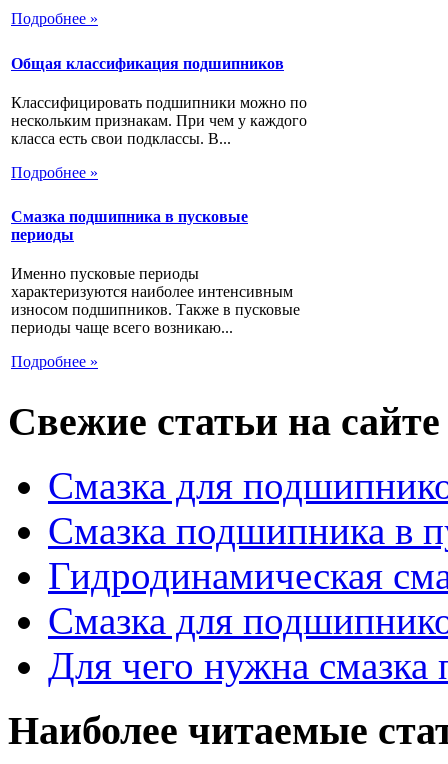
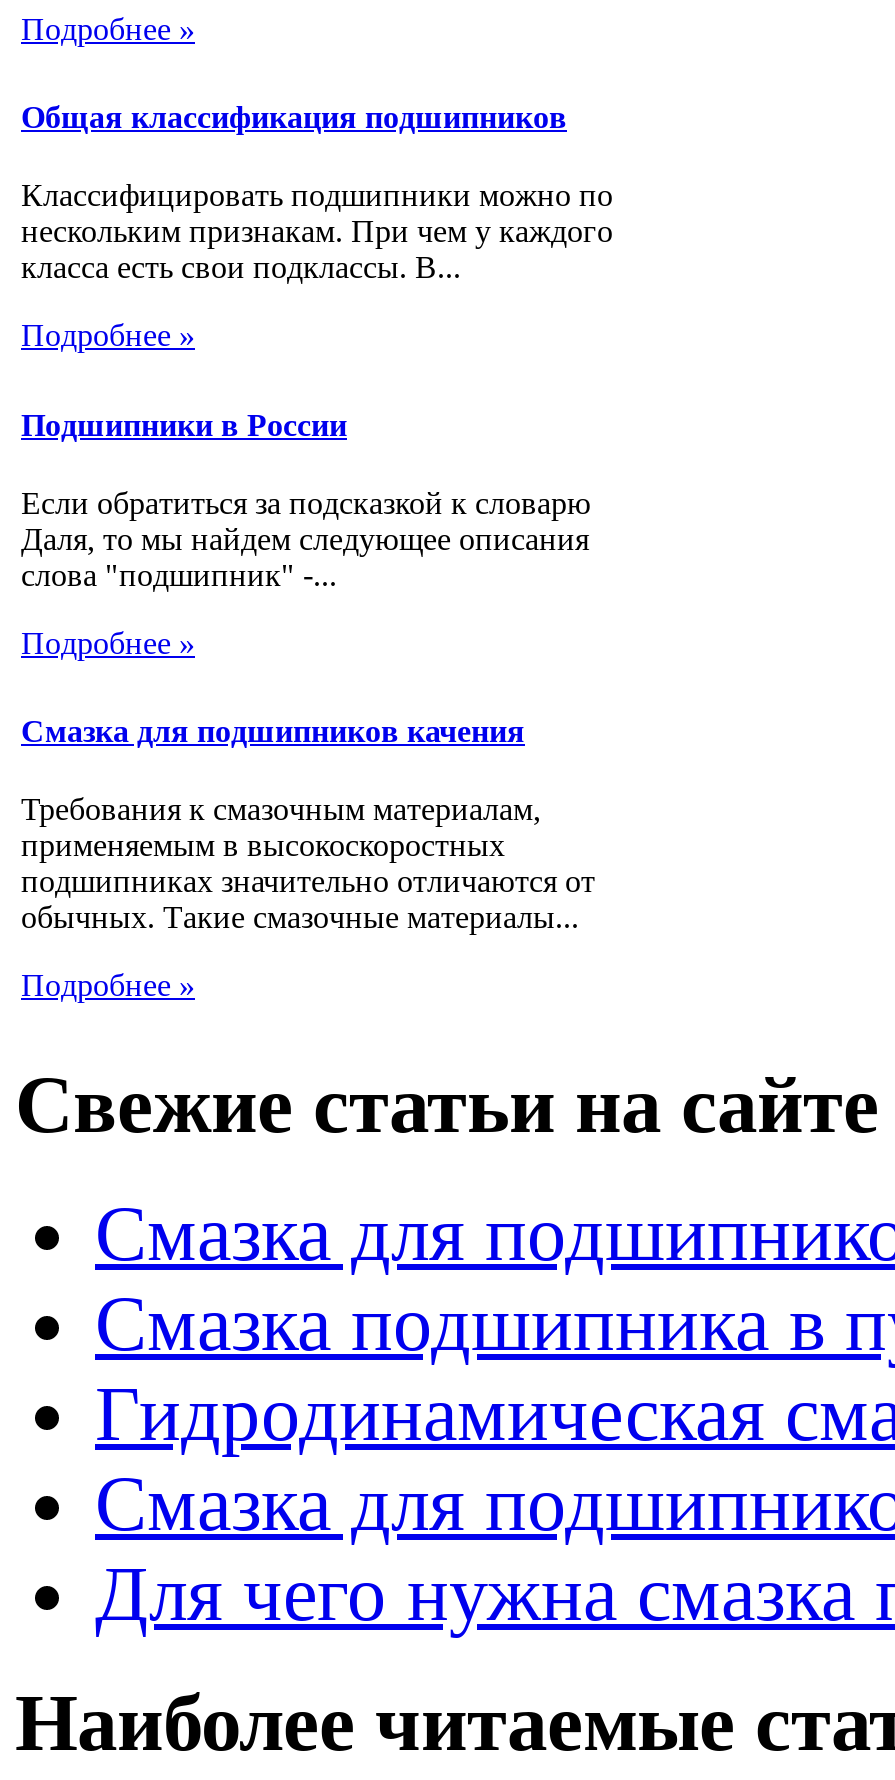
[11,208,300,336] Смазка подшипника в пусковые | периоды | Именно пусковые периоды | характеризуются наиболее интенсивным | износом подшипников. Также в пусковые | периоды чаще всего возникаю... -> [21,407,595,935] Подшипники в России | Если обратиться за подсказкой к словарю | Даля, то мы найдем следующее описания | слова "подшипник" -... | Подробнее » | Смазка для подшипников качения | Требования к смазочным материалам, | применяемым в высокоскоростных | подшипниках значительно отличаются от | обычных. Такие смазочные материалы...

